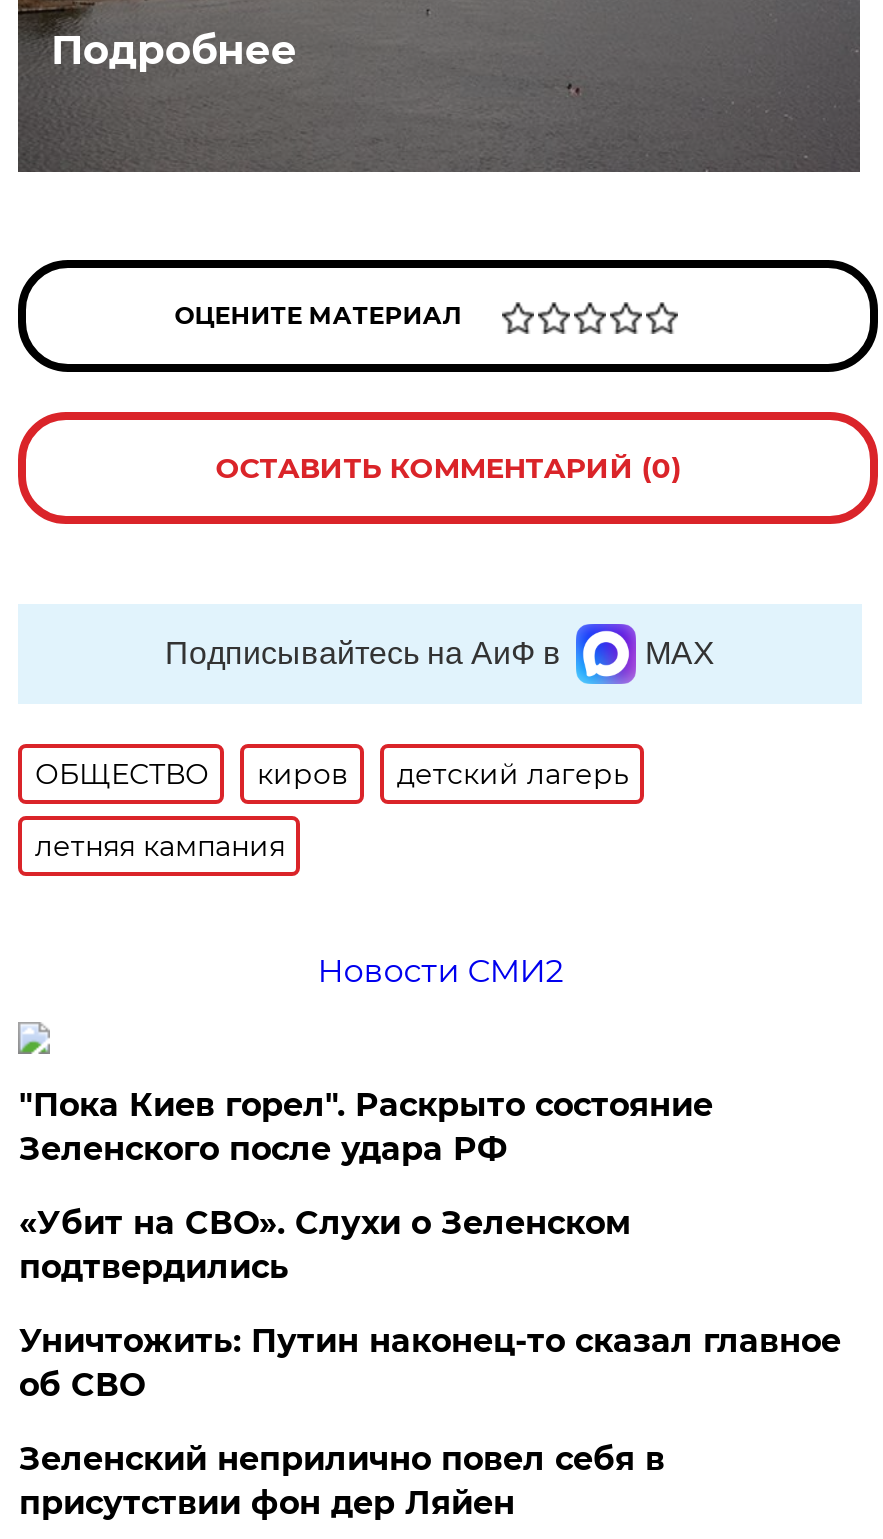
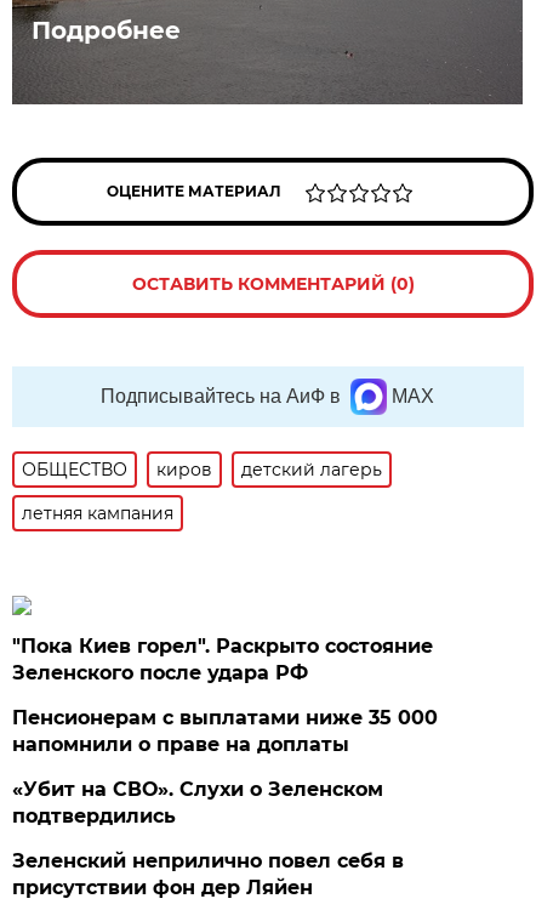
[317,952,563,990] Новости СМИ2 -> none
none -> [13,706,438,756] Пенсионерам с выплатами ниже 35 000 | напомнили о праве на доплаты
moved [19,1204,631,1286] -> [13,778,384,827]: «Убит на СВО». Слухи о Зеленском | подтвердились
[19,1322,841,1404] Уничтожить: Путин наконец-то сказал главное | об СВО -> none

